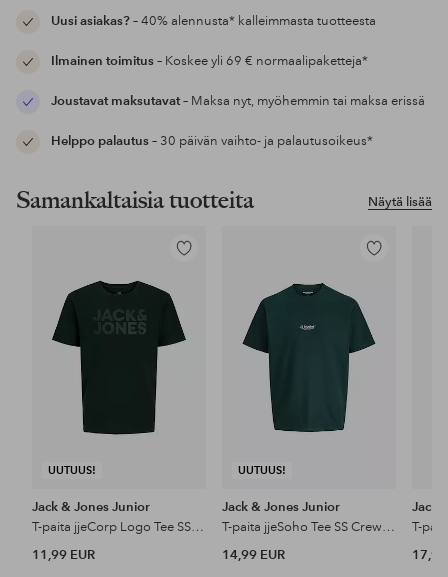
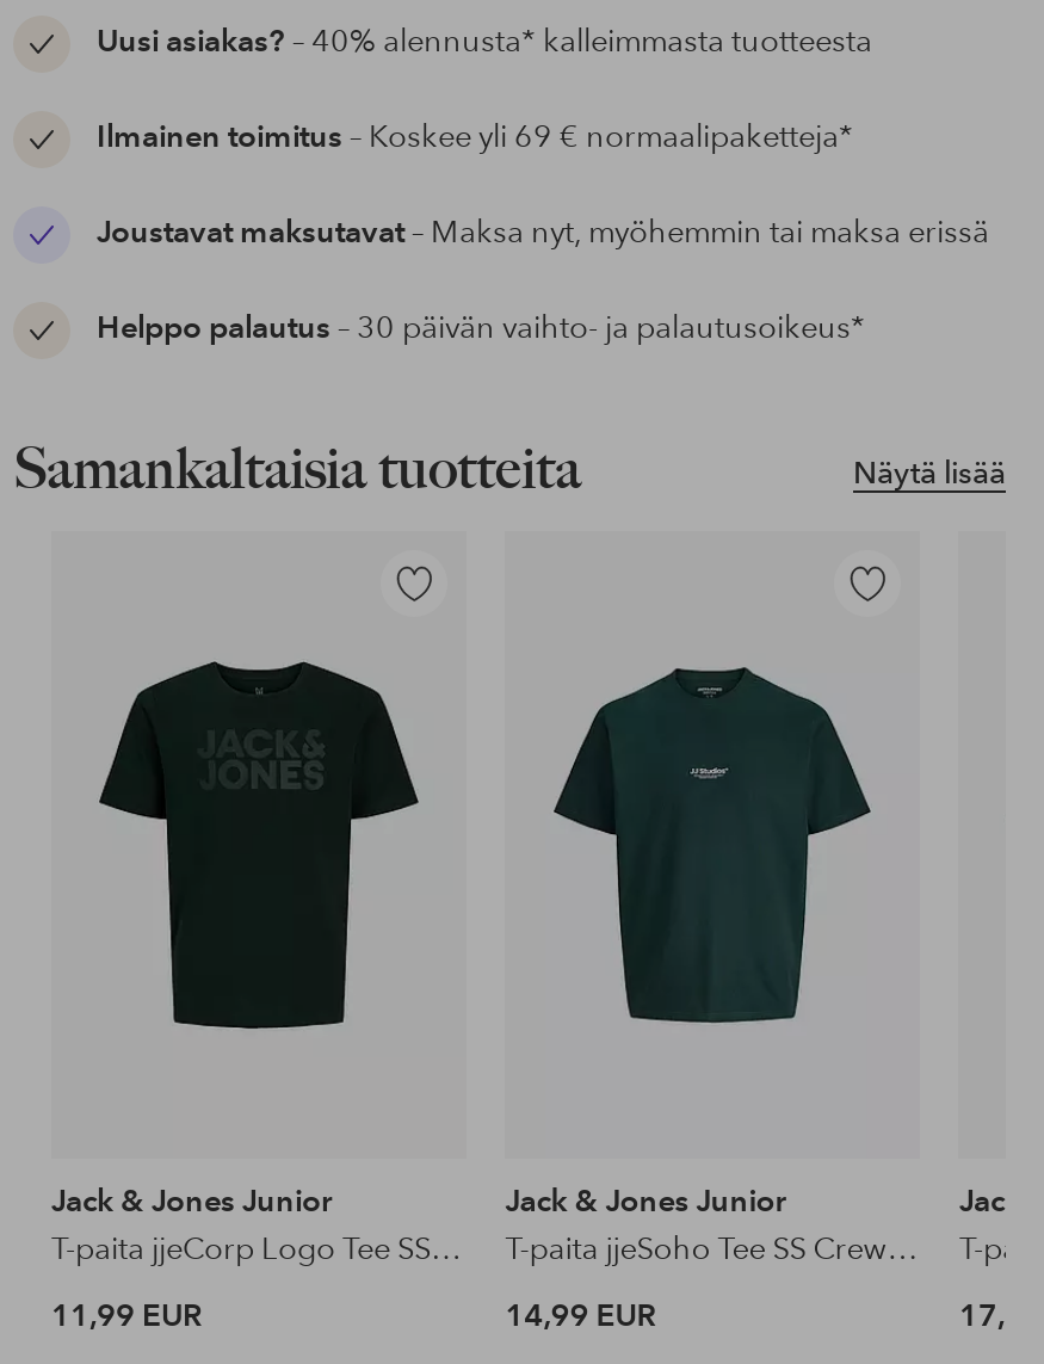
[48,463,96,477] UUTUUS! -> none
[238,463,286,477] UUTUUS! -> none

